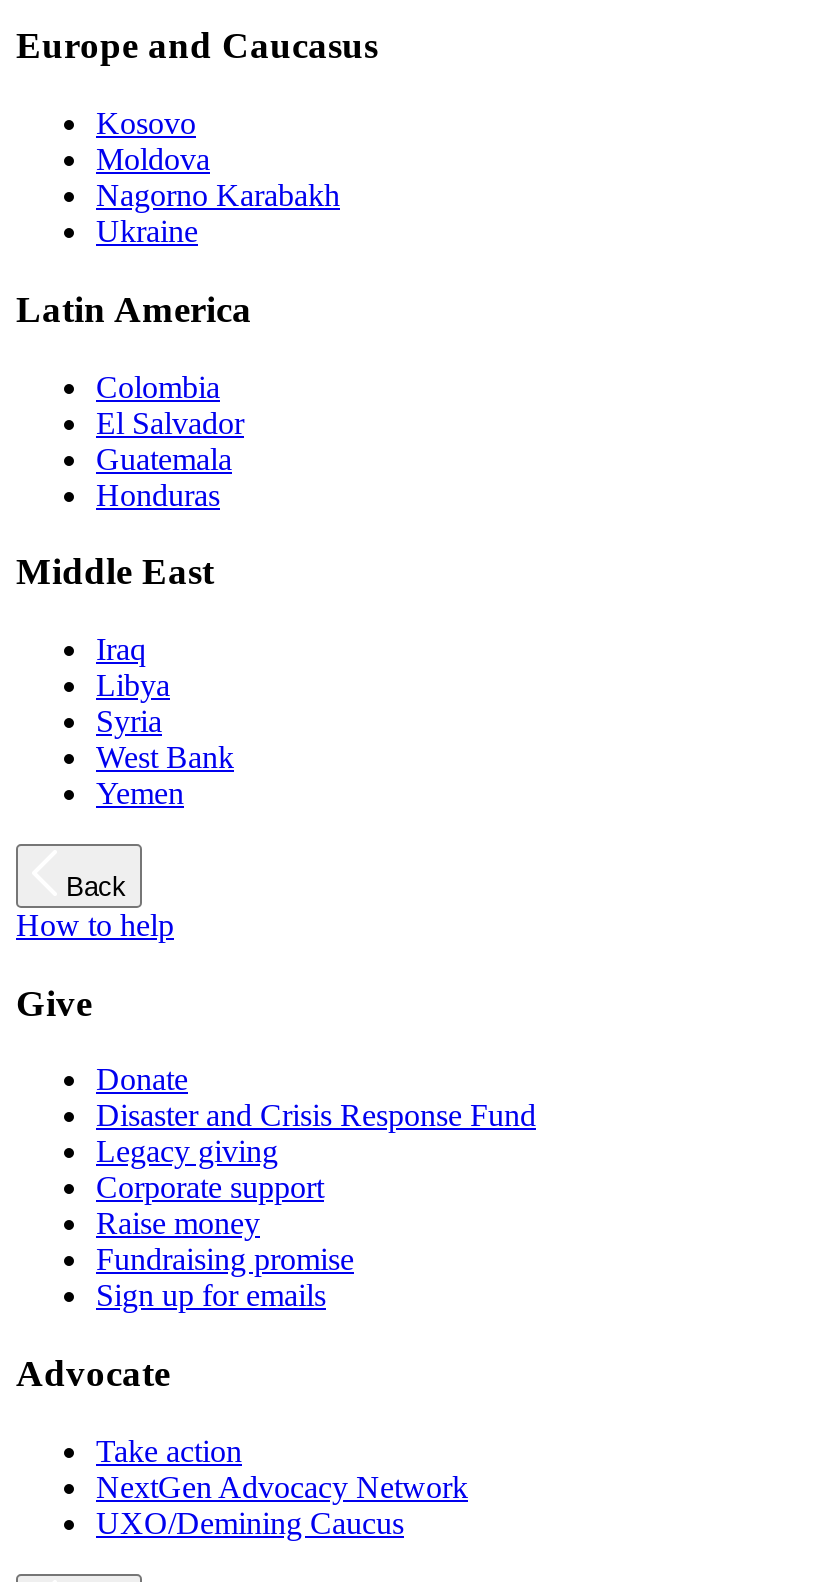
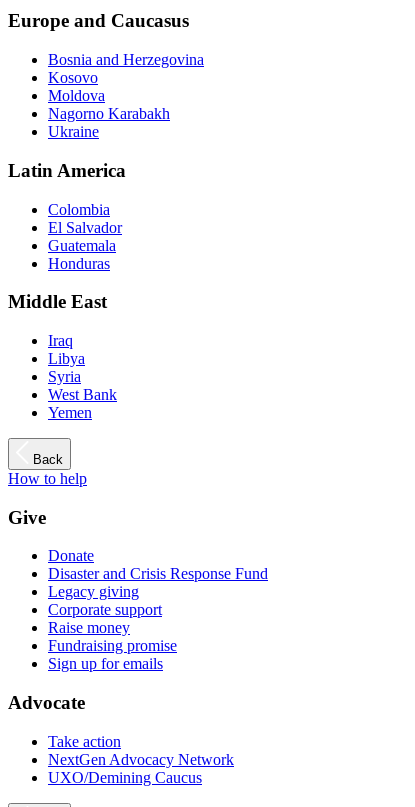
none -> [48,51,204,68] Bosnia and Herzegovina

